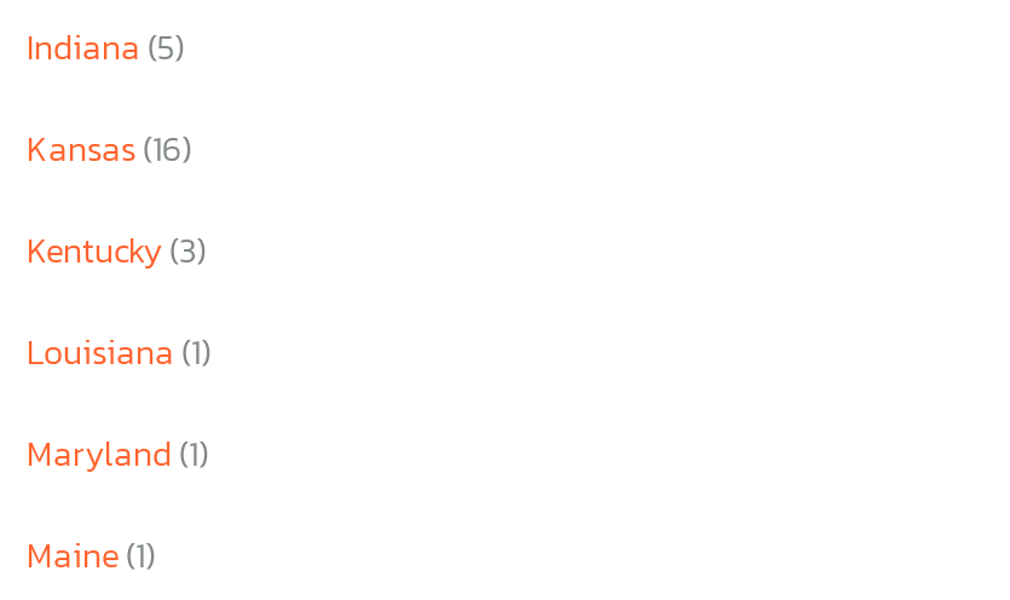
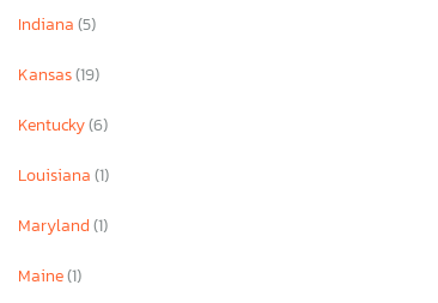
[27,123,191,174] Kansas (16) -> [18,62,99,87] Kansas (19)
[27,225,206,276] Kentucky (3) -> [18,112,108,137] Kentucky (6)

